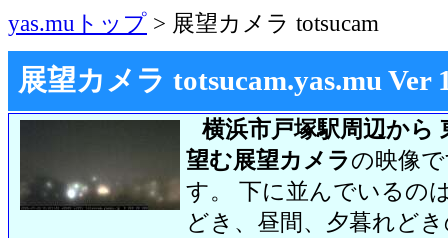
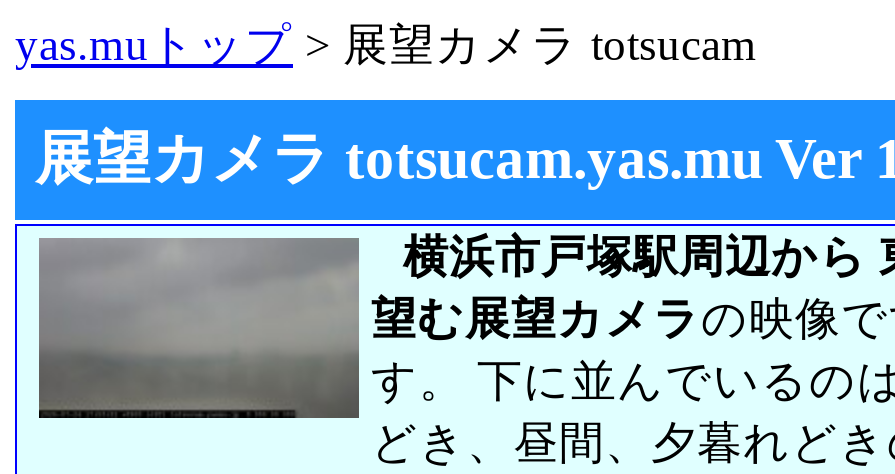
[20,120,180,209] [image] -> [39,240,359,418] [image]

